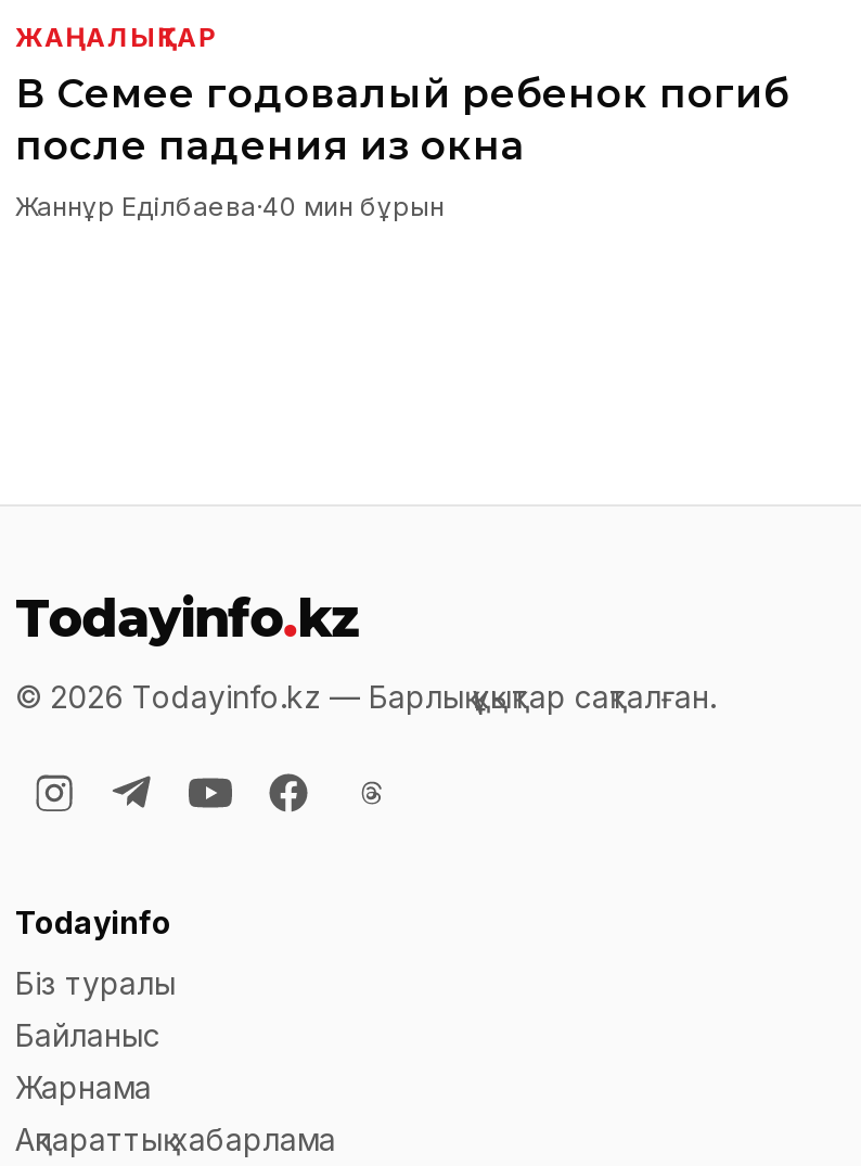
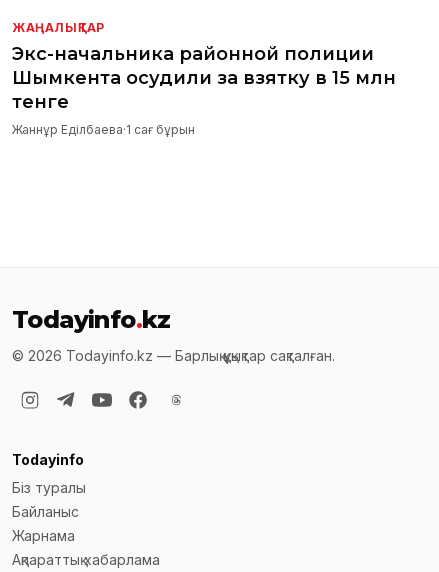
[15,71,789,222] В Семее годовалый ребенок погиб | после падения из окна | Жаннұр Еділбаева·40 мин бұрын -> [12,43,396,137] Экс-начальника районной полиции | Шымкента осудили за взятку в 15 млн | тенге | Жаннұр Еділбаева·1 сағ бұрын

